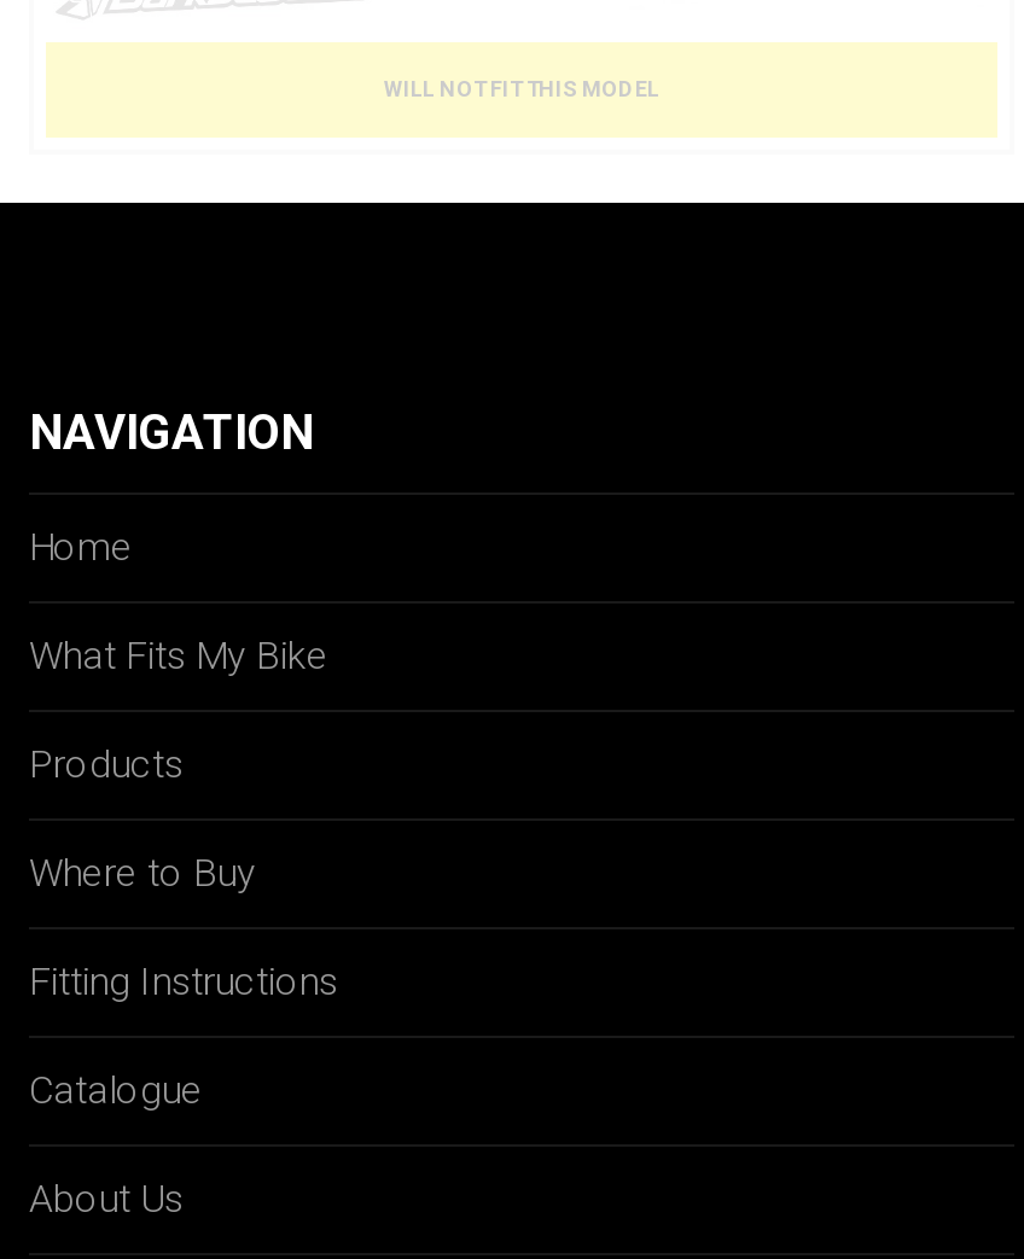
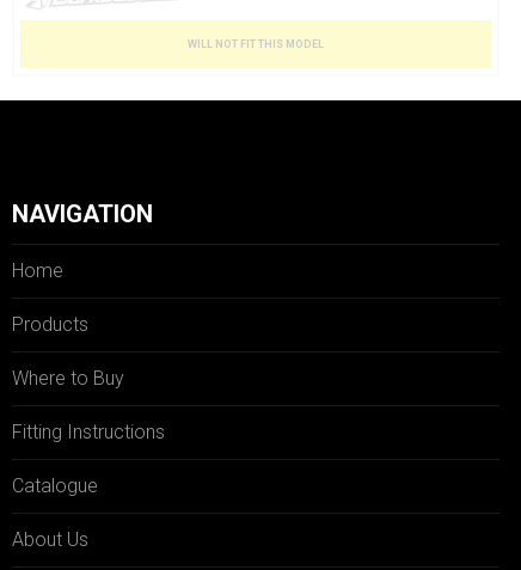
[29,633,328,679] What Fits My Bike -> none

